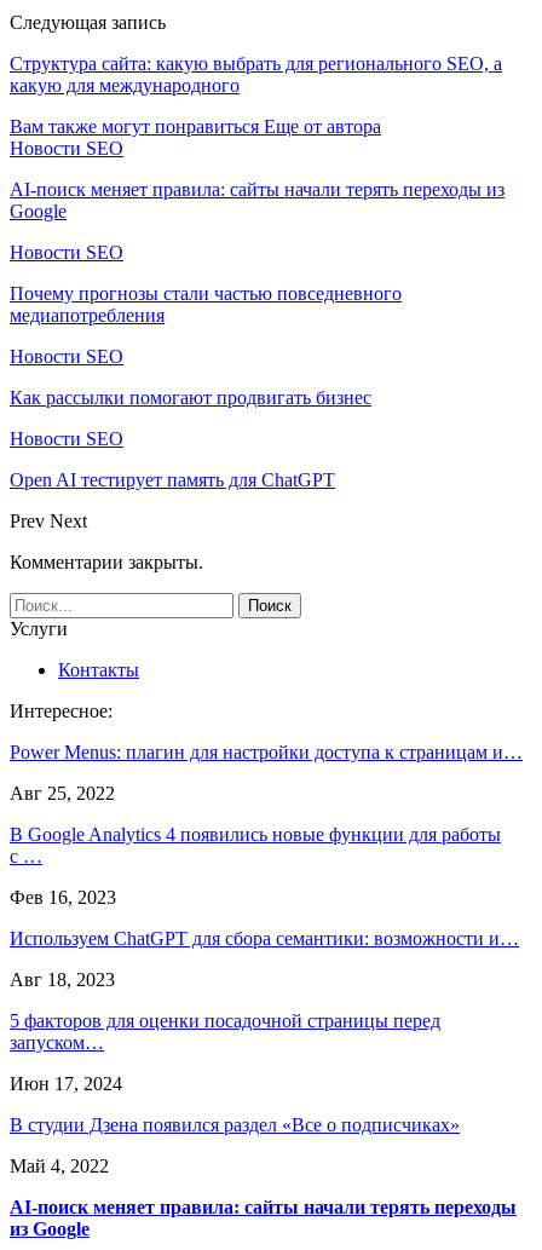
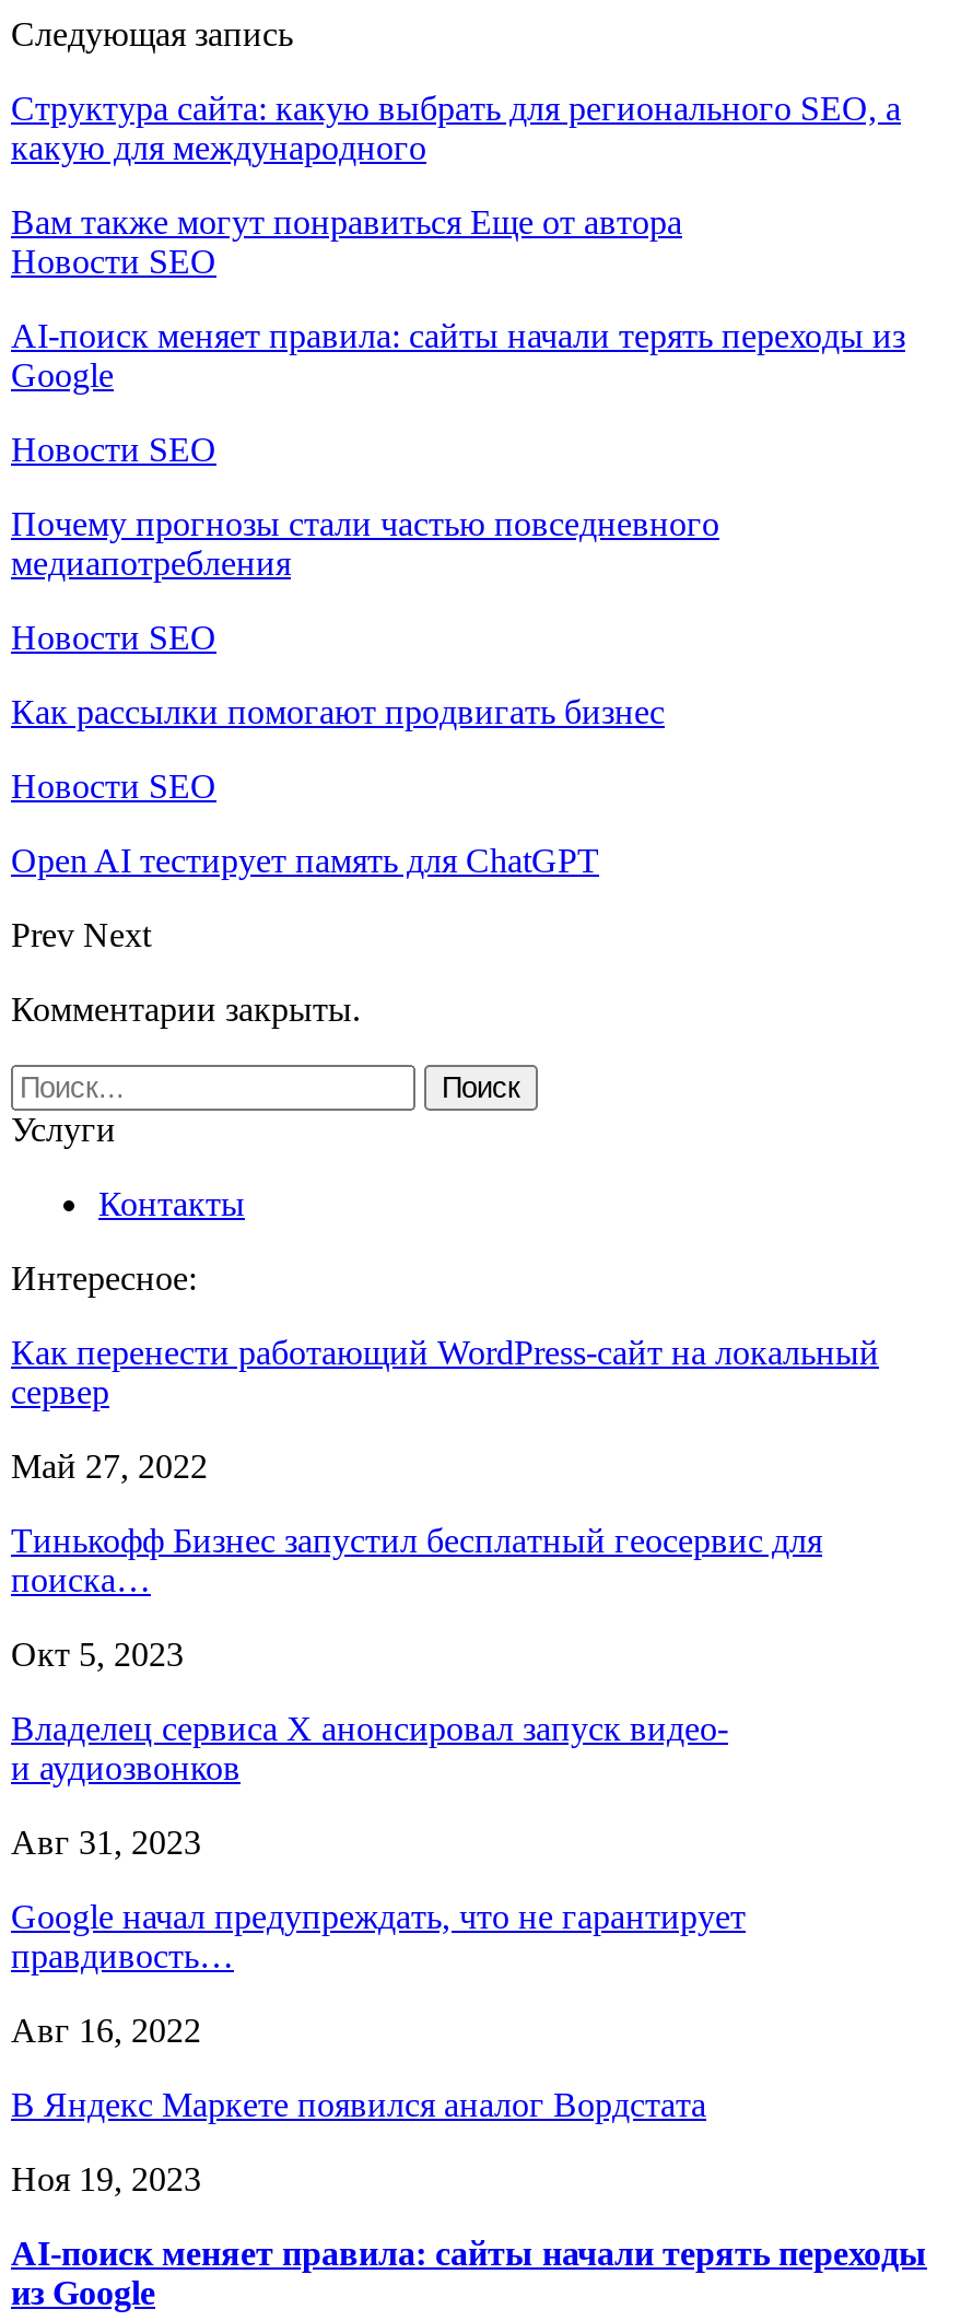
[10,742,523,762] Power Menus: плагин для настройки доступа к страницам и… -> [11,1333,879,1410] Как перенести работающий WordPress-сайт на локальный | сервер
[10,783,115,803] Авг 25, 2022 -> [11,1447,208,1484] Май 27, 2022
[10,824,501,866] В Google Analytics 4 появились новые функции для работы | с … -> [11,1521,822,1598] Тинькофф Бизнес запустил бесплатный геосервис для | поиска…
[10,887,116,907] Фев 16, 2023 -> [11,1635,184,1672] Окт 5, 2023
[10,928,519,948] Используем ChatGPT для сбора семантики: возможности и… -> [11,1709,728,1786] Владелец сервиса Х анонсировал запуск видео- | и аудиозвонков
[10,969,115,990] Авг 18, 2023 -> [11,1823,201,1860] Авг 31, 2023
[10,1010,440,1053] 5 факторов для оценки посадочной страницы перед | запуском… -> [11,1897,746,1974] Google начал предупреждать, что не гарантирует | правдивость…
[10,1073,122,1094] Июн 17, 2024 -> [11,2011,201,2048] Авг 16, 2022
[10,1114,460,1135] В студии Дзена появился раздел «Все о подписчиках» -> [11,2086,706,2123] В Яндекс Маркете появился аналог Вордстата
[10,1155,109,1176] Май 4, 2022 -> [11,2160,201,2197] Ноя 19, 2023

